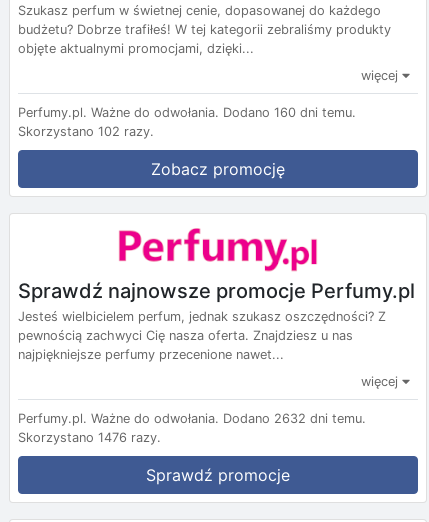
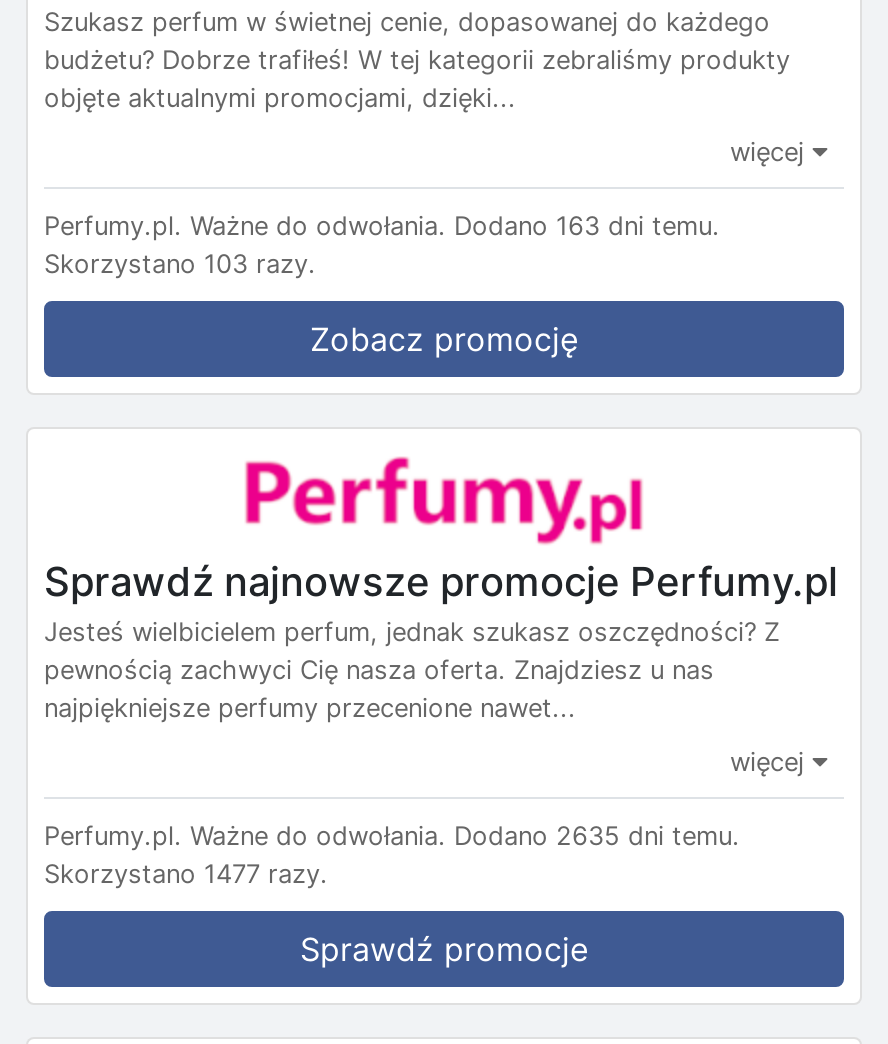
[18,105,356,120] Perfumy.pl. Ważne do odwołania. Dodano 160 dni temu. -> [44,210,720,240] Perfumy.pl. Ważne do odwołania. Dodano 163 dni temu.
[18,124,154,139] Skorzystano 102 razy. -> [44,248,316,278] Skorzystano 103 razy.
[18,411,366,426] Perfumy.pl. Ważne do odwołania. Dodano 2632 dni temu. -> [44,821,740,851] Perfumy.pl. Ważne do odwołania. Dodano 2635 dni temu.
[18,430,161,445] Skorzystano 1476 razy. -> [44,859,328,889] Skorzystano 1477 razy.

